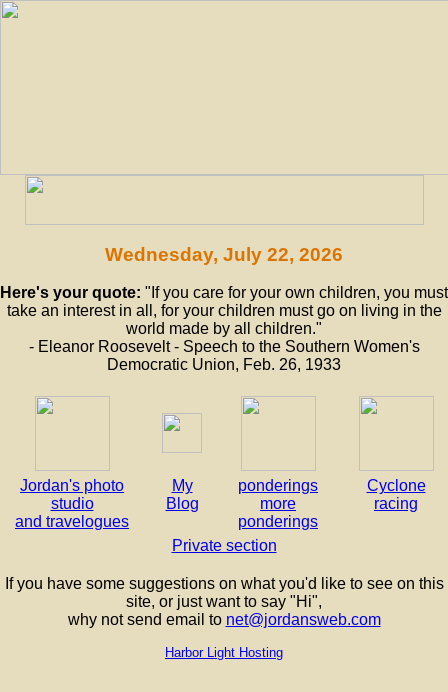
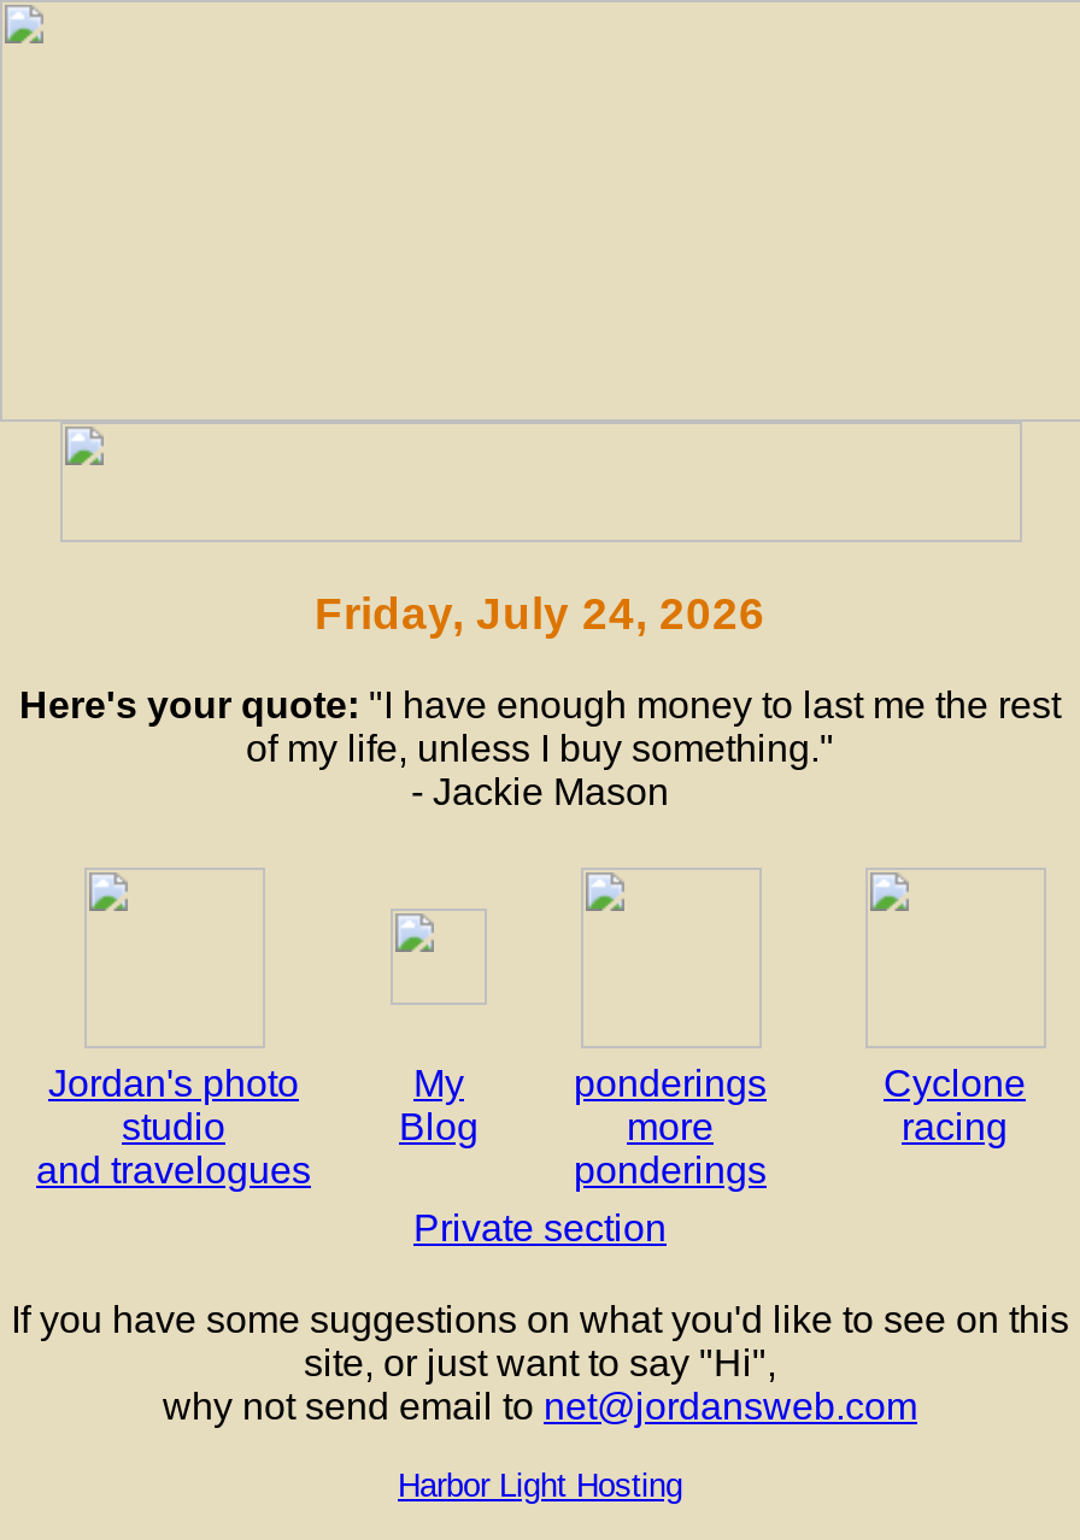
[105,244,343,265] Wednesday, July 22, 2026 -> [315,587,765,638] Friday, July 24, 2026
[0,284,448,373] Here's your quote: "If you care for your own children, you must | take an interest in all, for your children must go on living in the | world made by all children." | - Eleanor Roosevelt - Speech to the Southern Women's | Democratic Union, Feb. 26, 1933 -> [19,684,1061,812] Here's your quote: "I have enough money to last me the rest | of my life, unless I buy something." | - Jackie Mason

